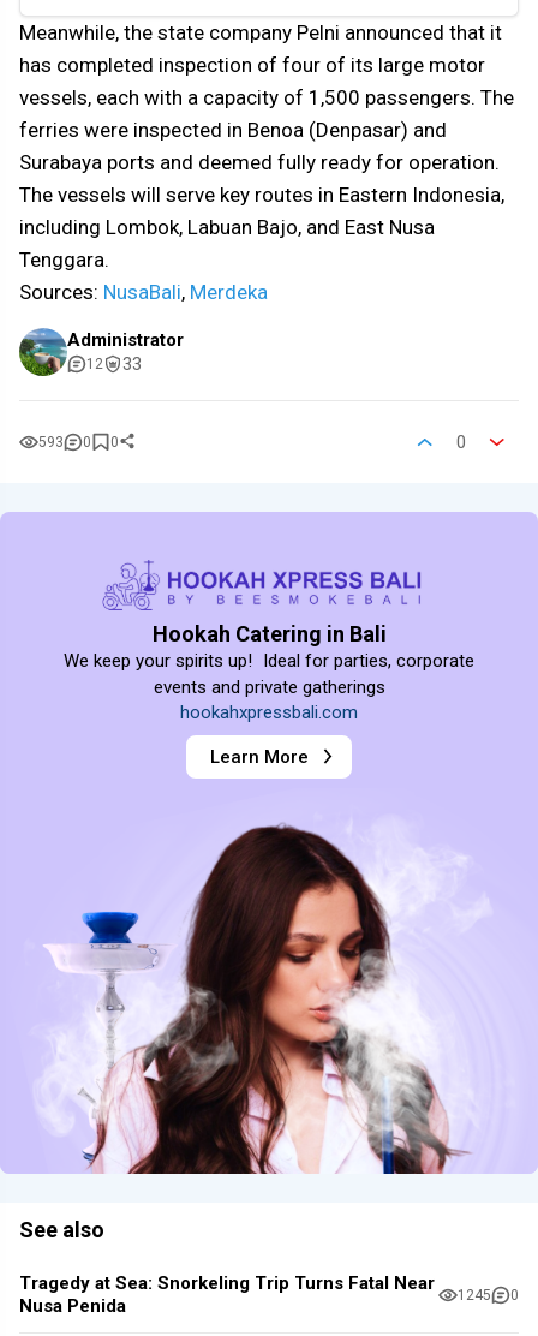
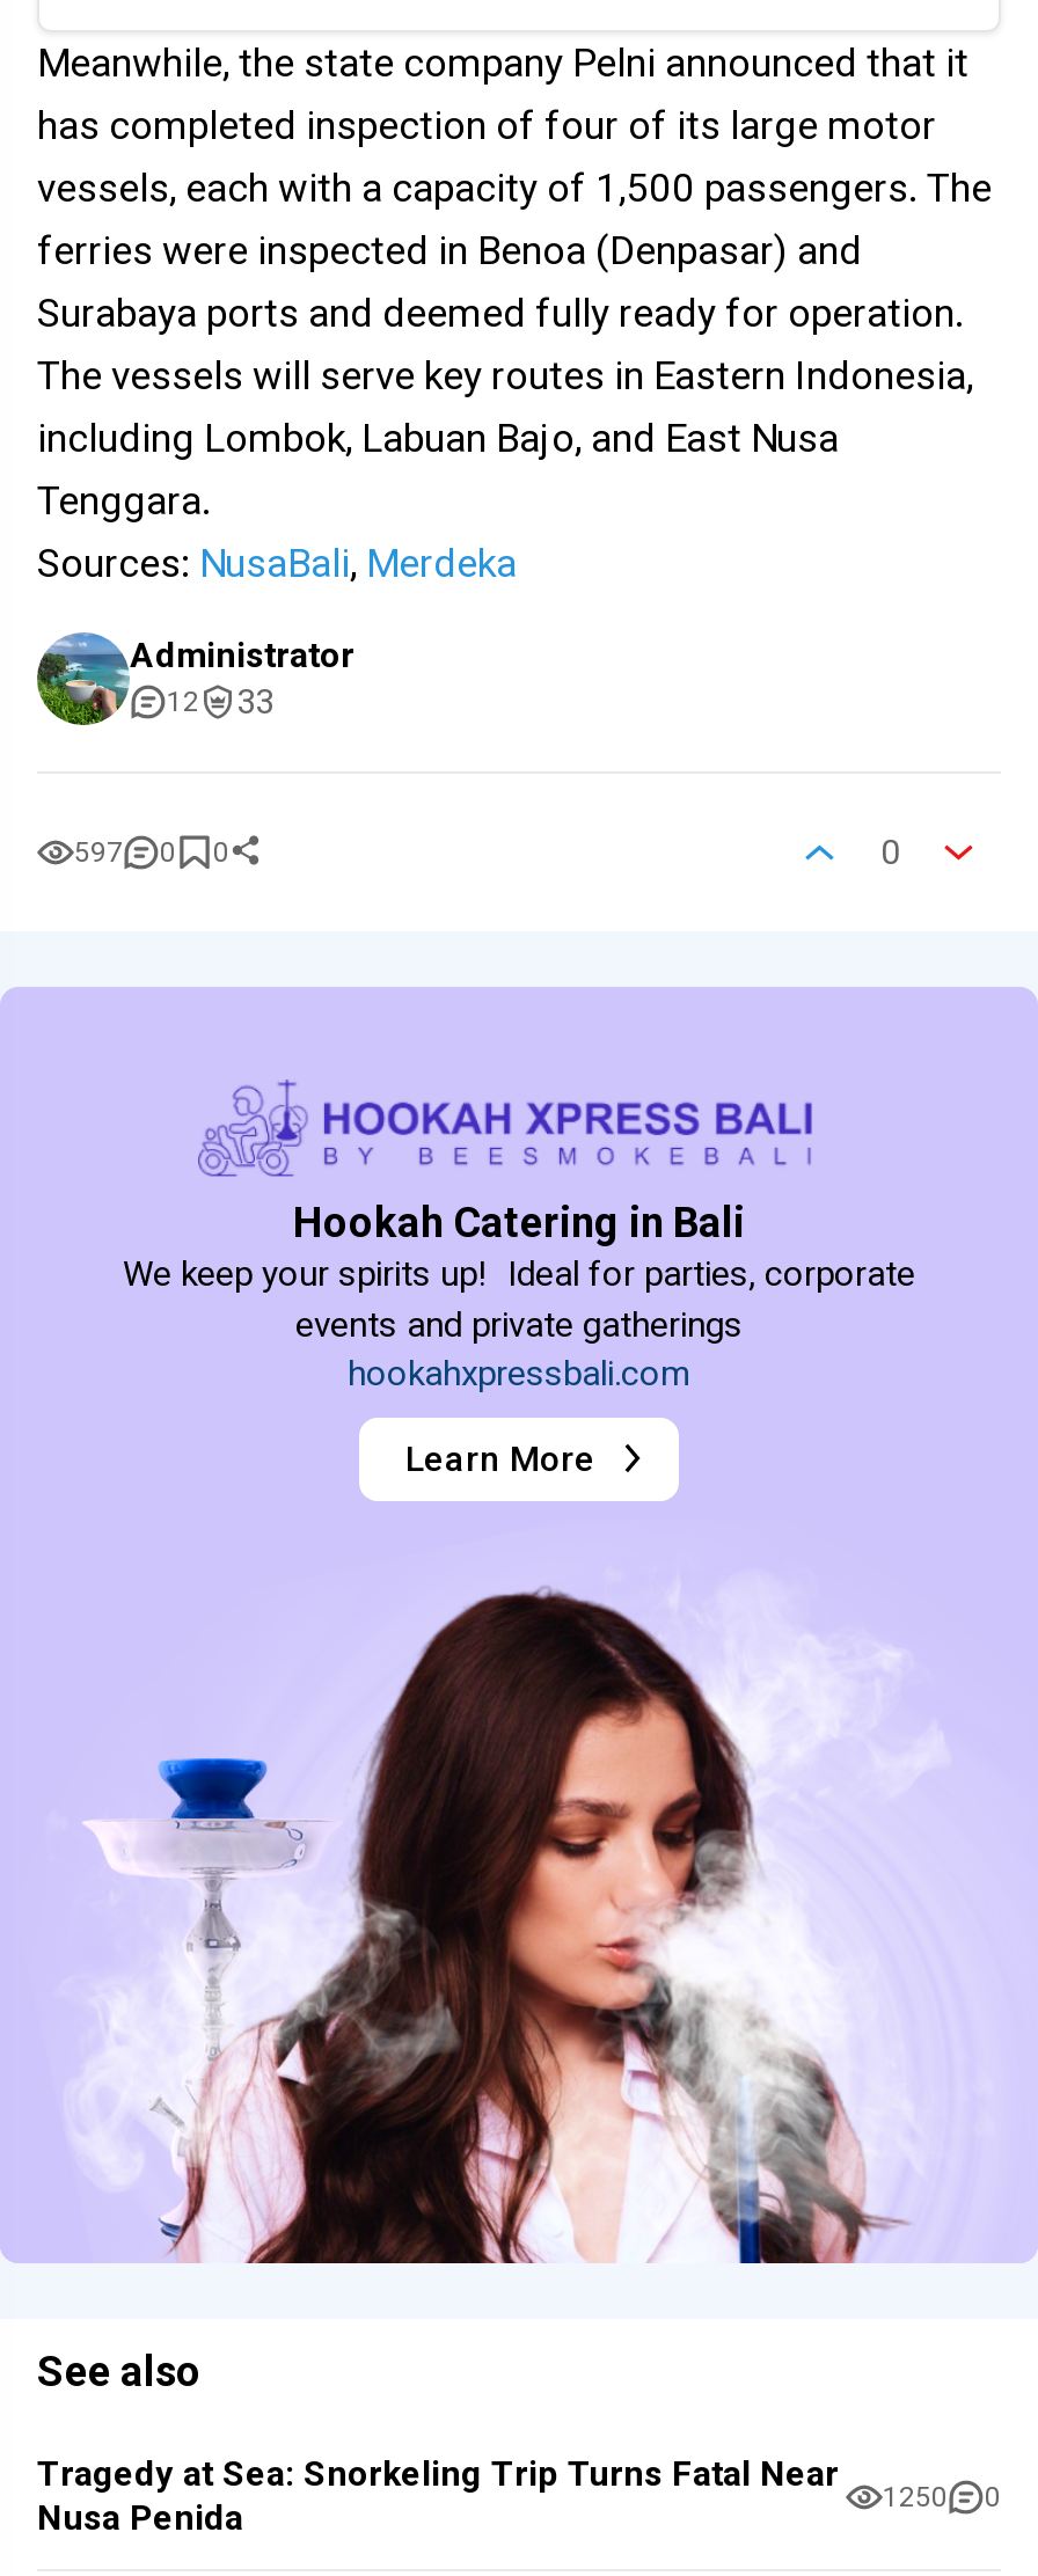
[38,433,119,450] 593 0 0 -> [74,835,229,868] 597 0 0
[458,1287,519,1304] 1245 0 -> [883,2481,1001,2513] 1250 0

